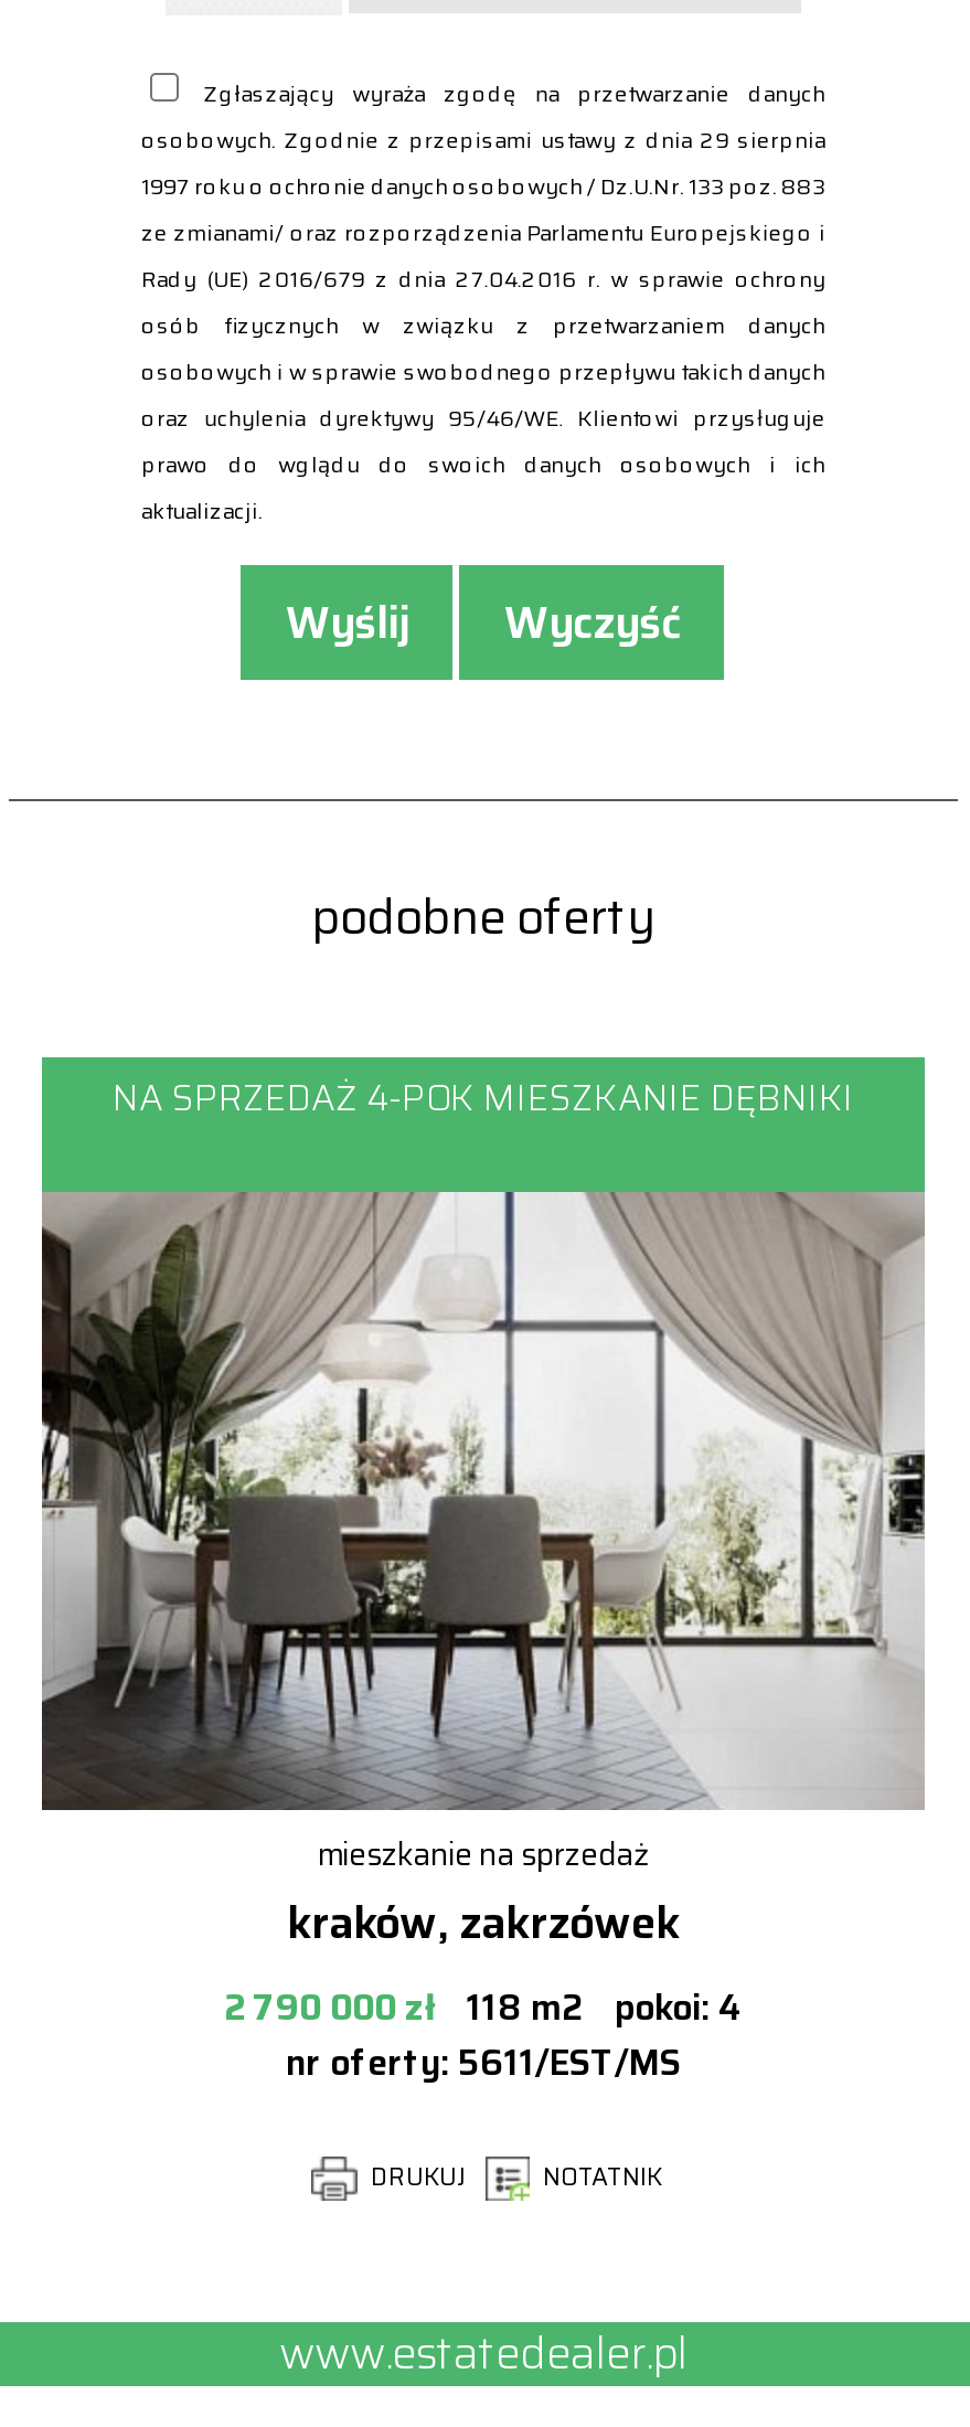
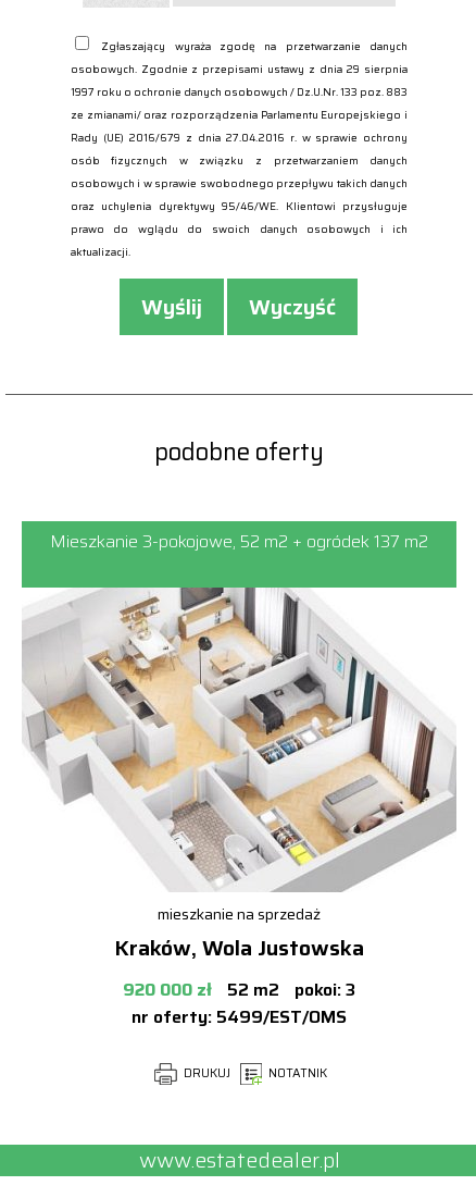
[113,1071,854,1126] NA SPRZEDAŻ 4-POK MIESZKANIE DĘBNIKI -> [50,528,428,555] Mieszkanie 3-pokojowe, 52 m2 + ogródek 137 m2
[40,1190,927,2091] [image] | kraków, zakrzówek | 2 790 000 zł 118 m2 pokoi: 4 | nr oferty: 5611/EST/MS -> [22,586,456,1031] [image] | Kraków, Wola Justowska | 920 000 zł 52 m2 pokoi: 3 | nr oferty: 5499/EST/OMS

